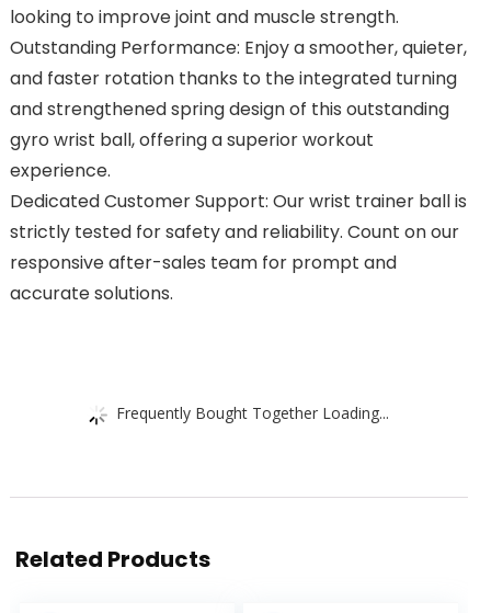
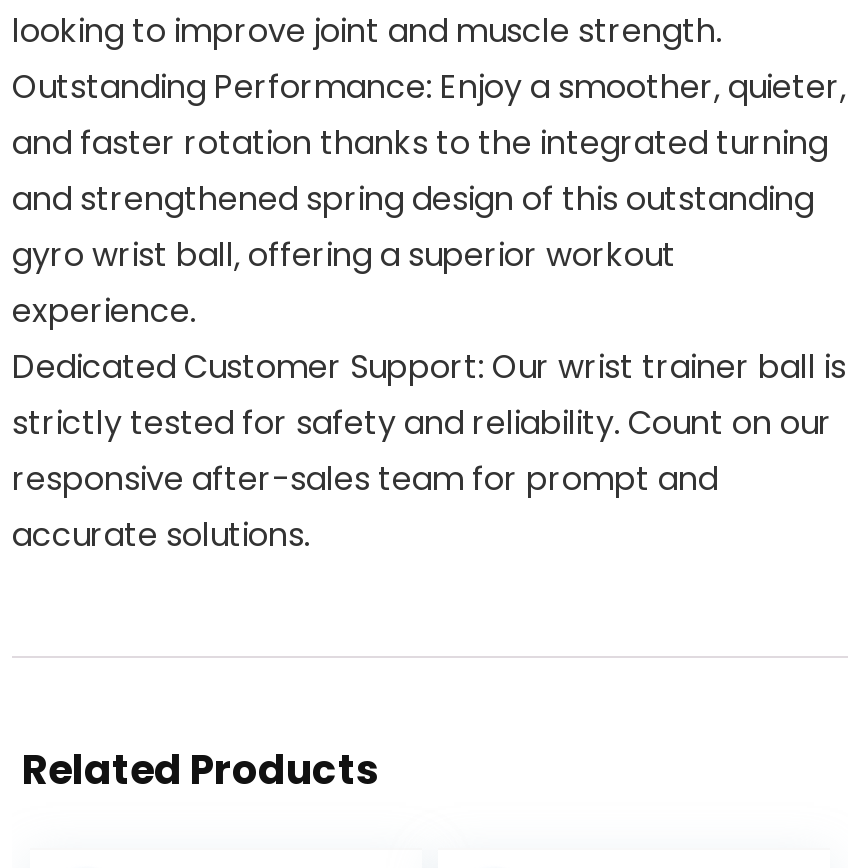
[116,402,389,423] Frequently Bought Together Loading... -> none

